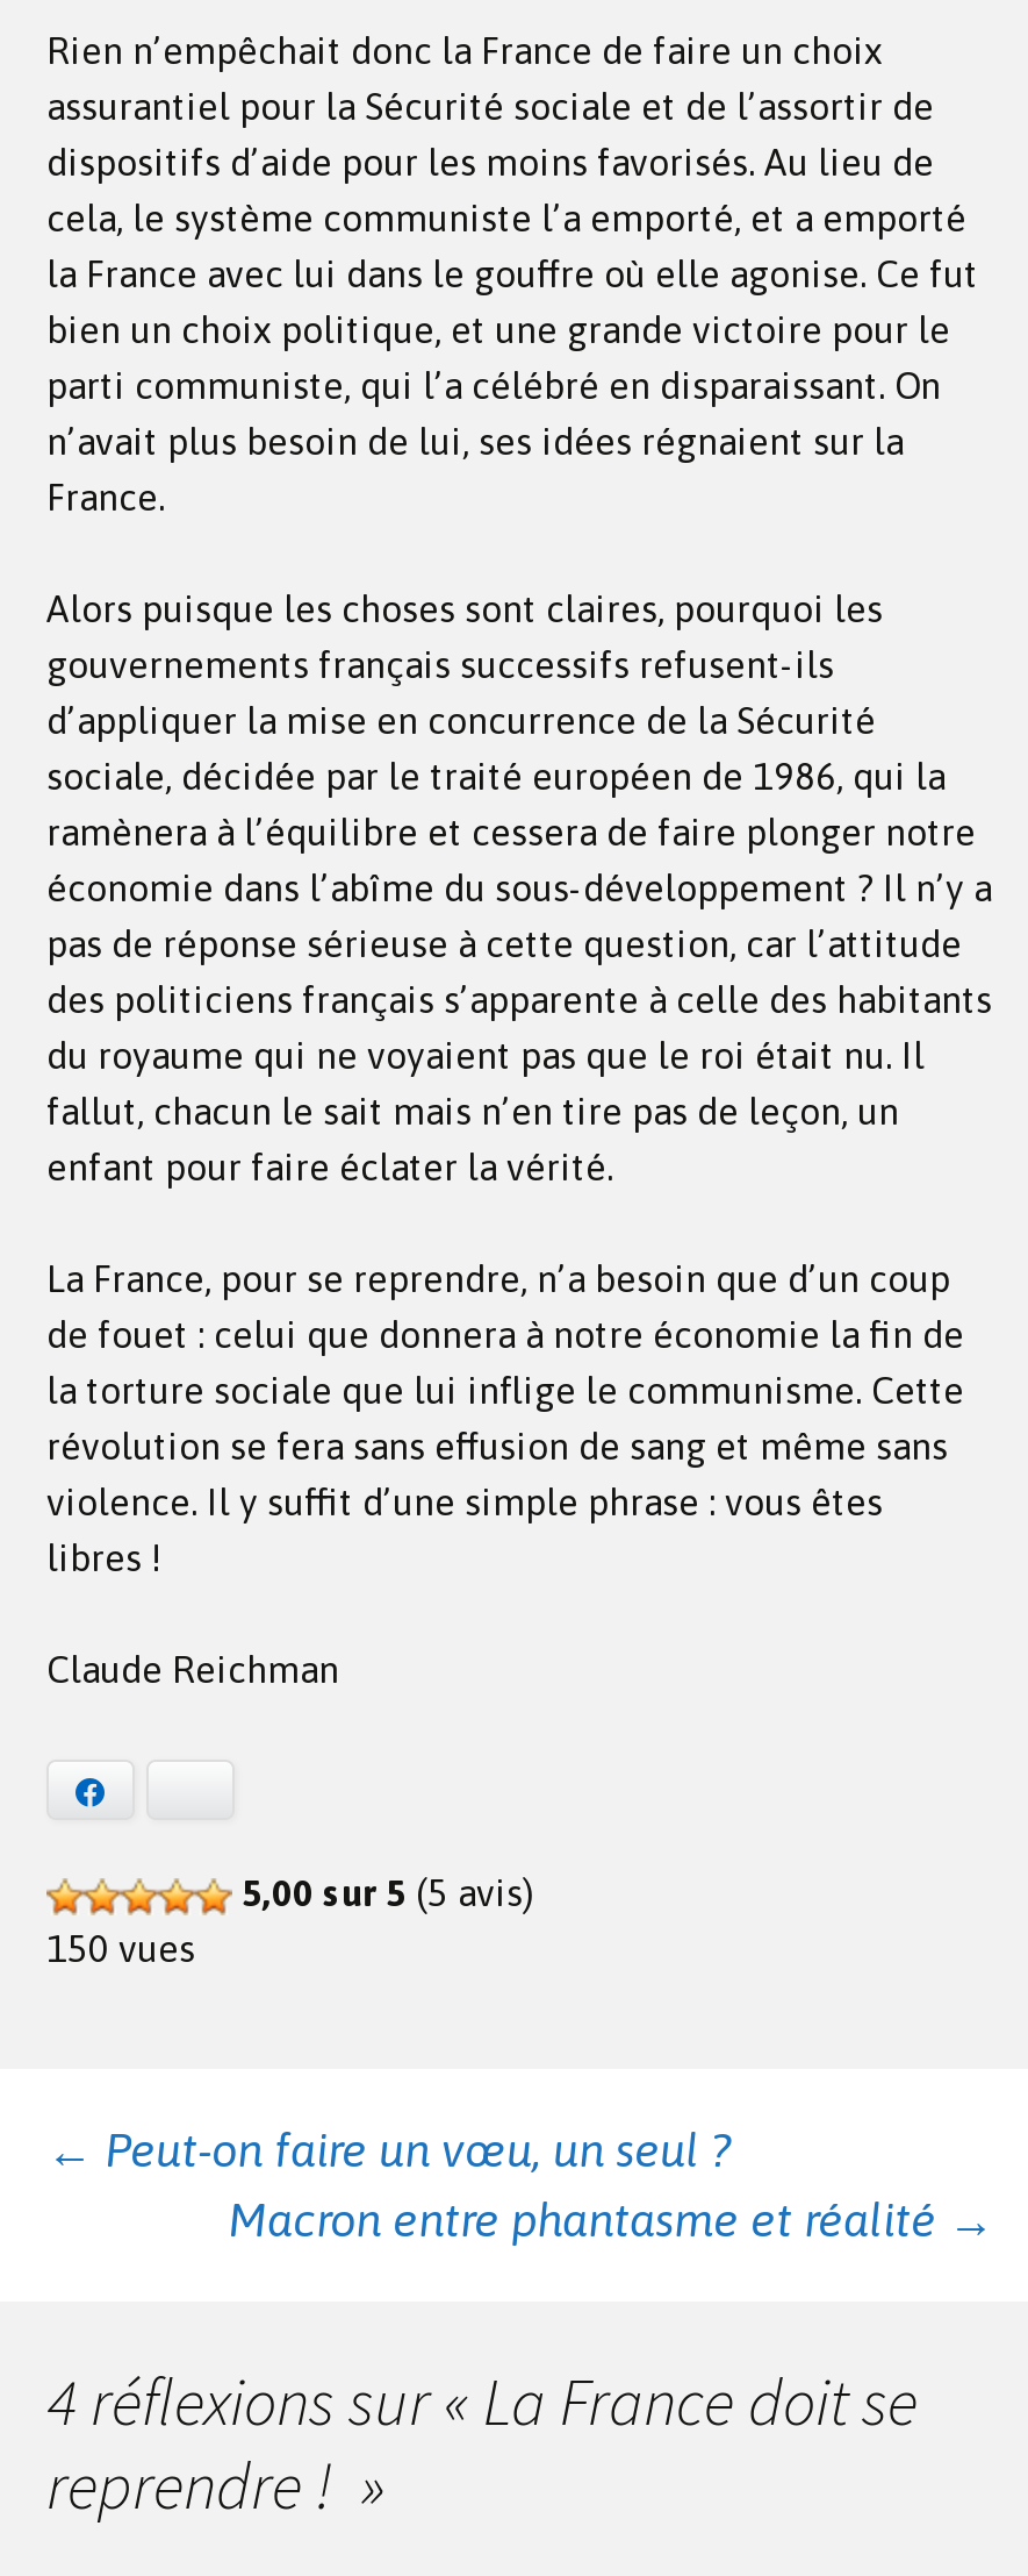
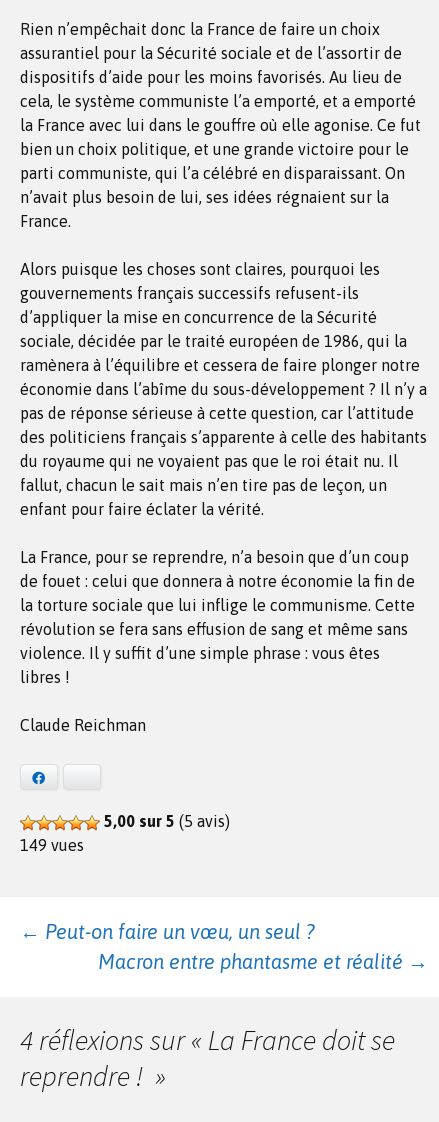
[46,1927,195,1969] 150 vues -> [20,836,84,854] 149 vues

